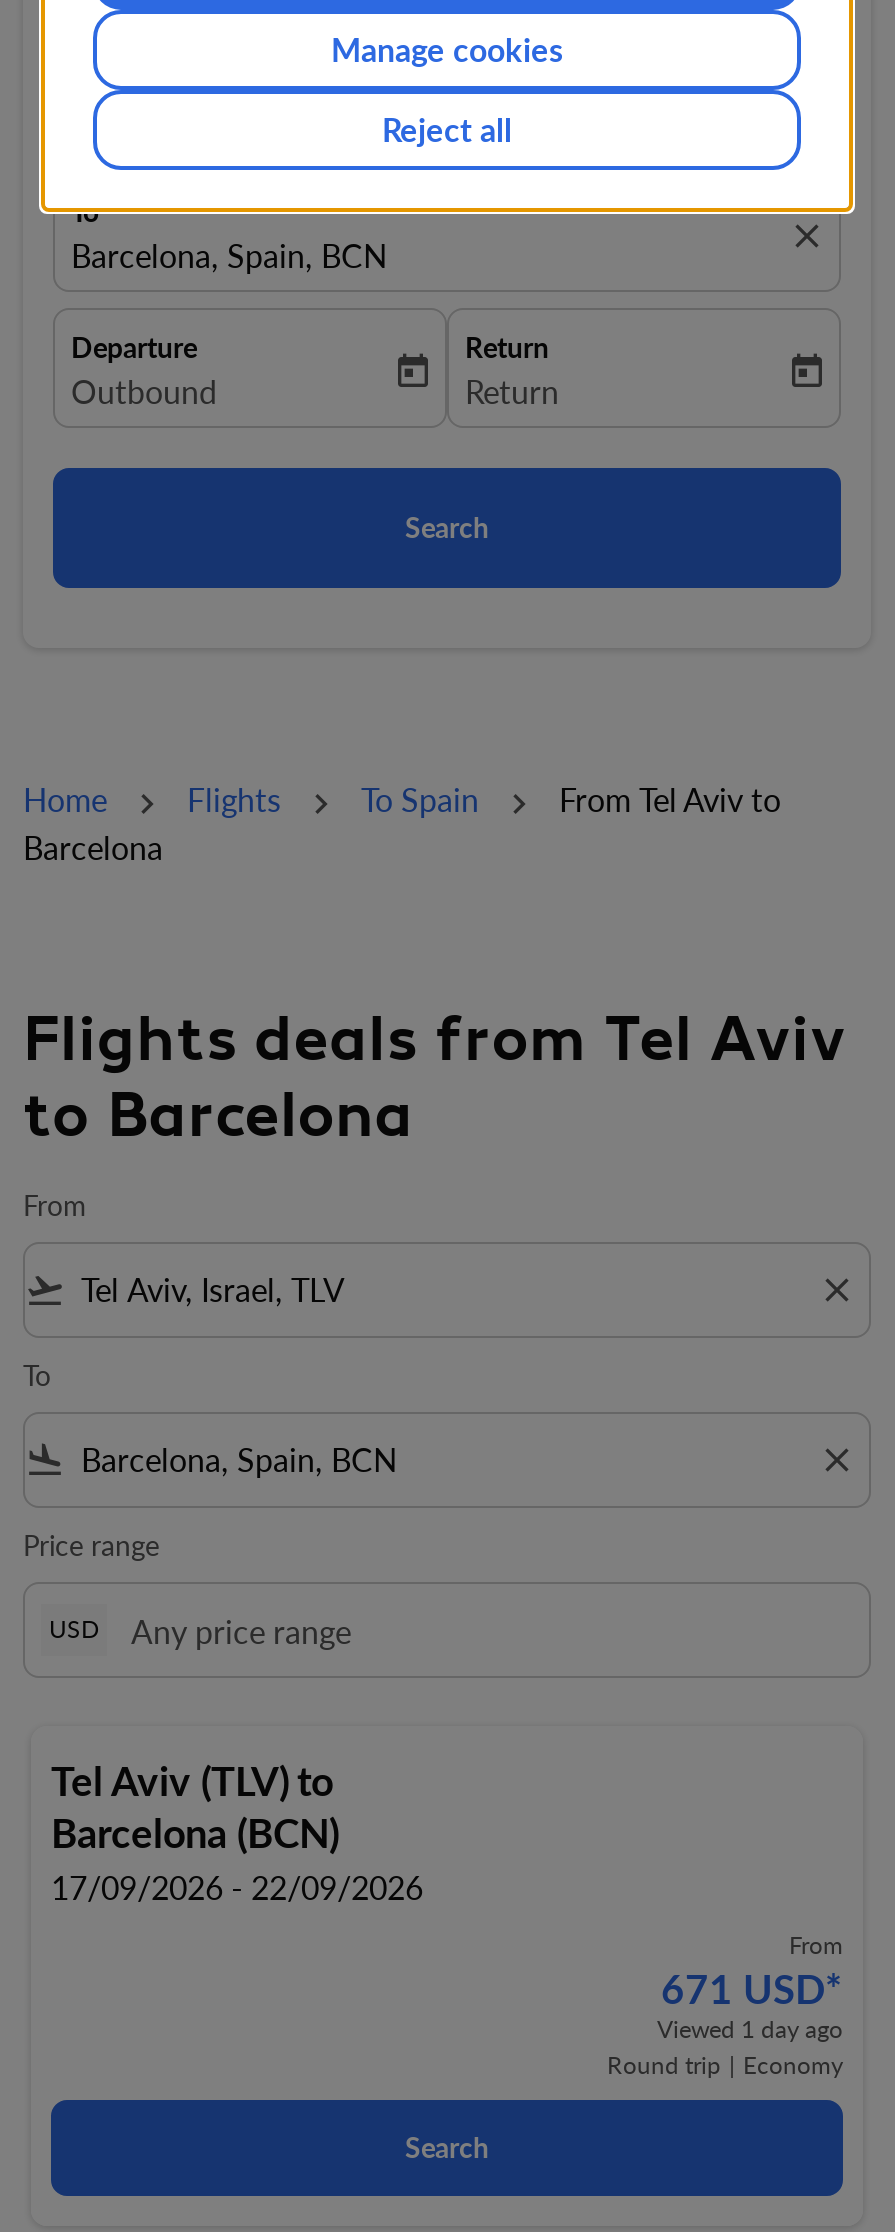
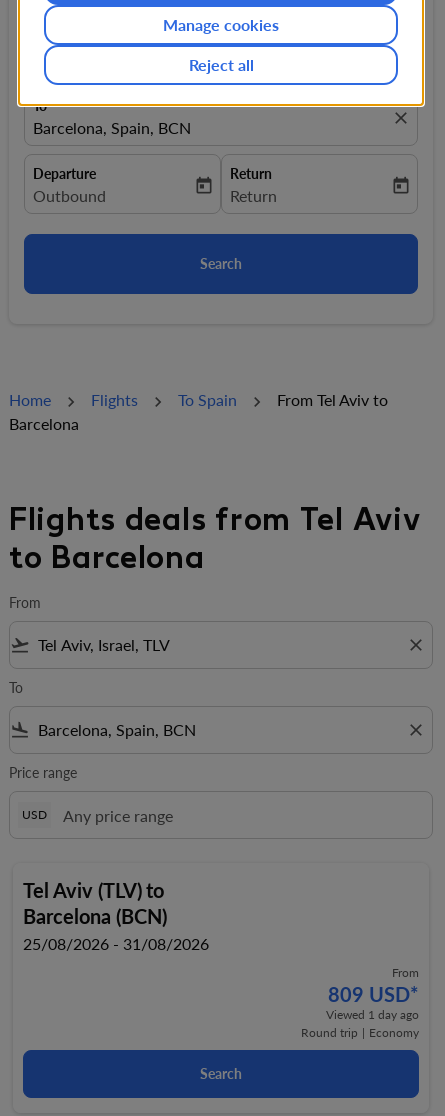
[51,1868,423,1906] 17/09/2026 - 22/09/2026 -> [23,934,209,953] 25/08/2026 - 31/08/2026
[661,1964,843,2012] 671 USD* -> [328,982,419,1006] 809 USD*

